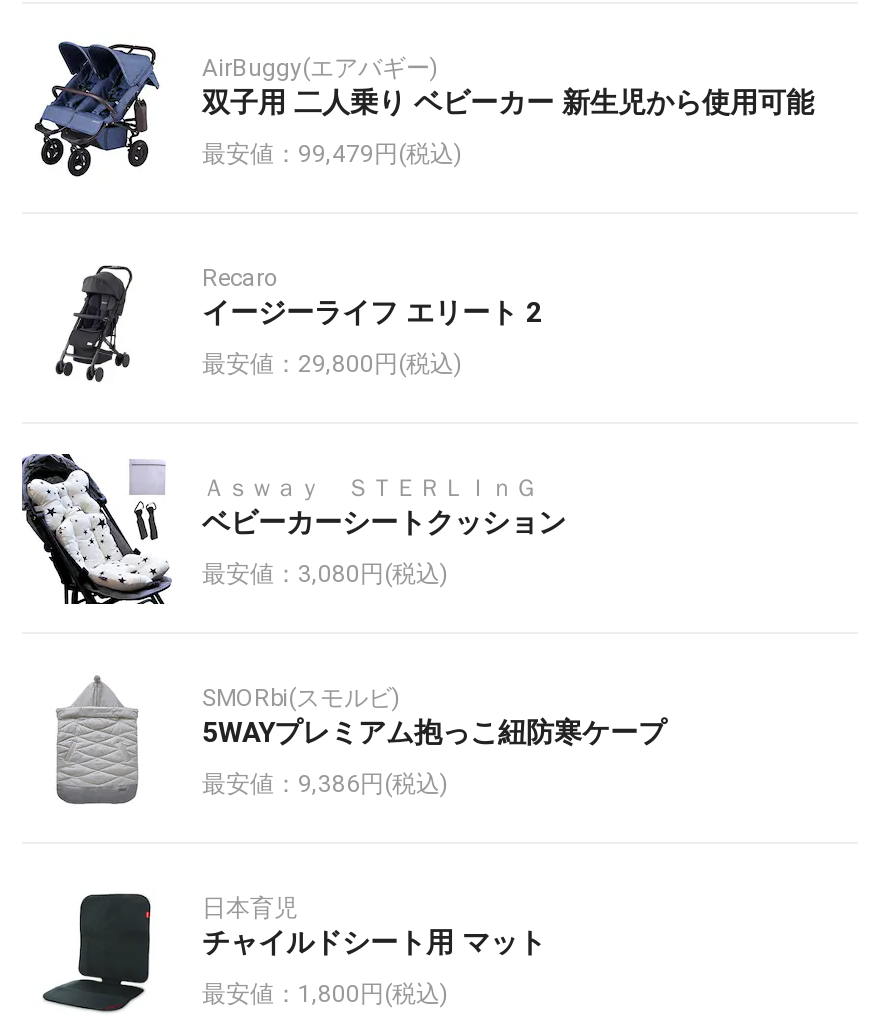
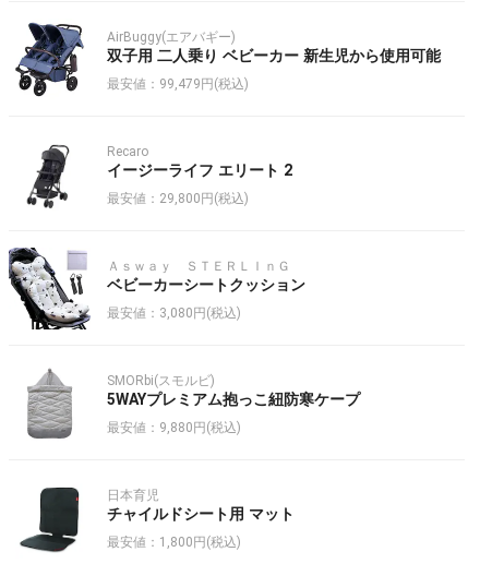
[202,770,448,798] 最安値：9,386円(税込) -> [107,420,241,435] 最安値：9,880円(税込)

